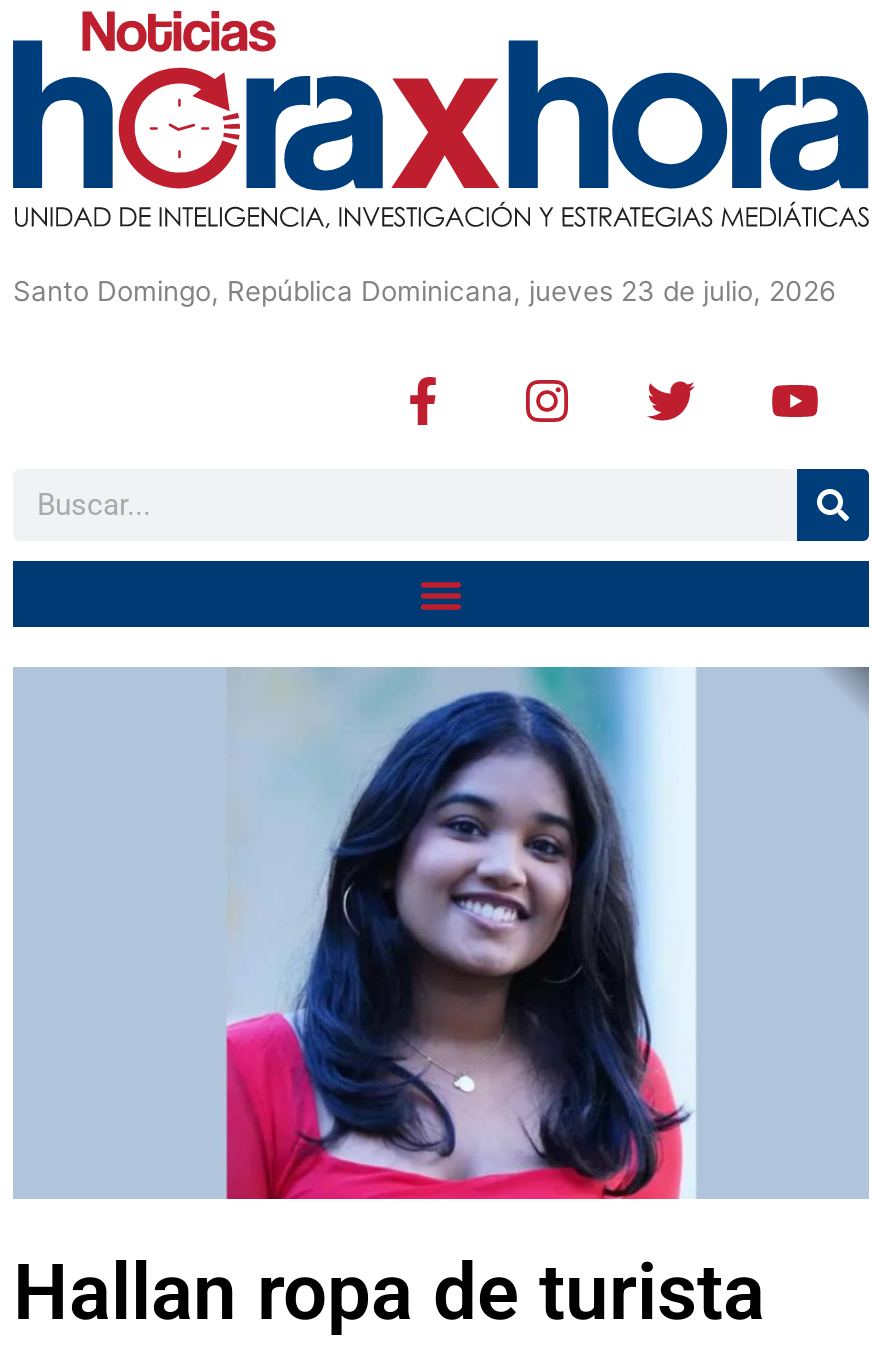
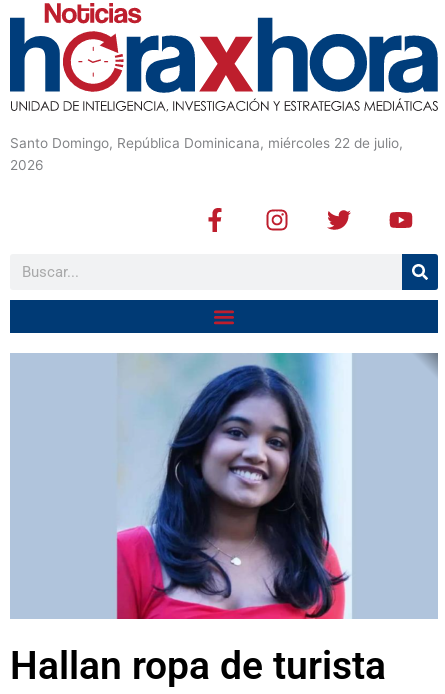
[13,275,837,307] Santo Domingo, República Dominicana, jueves 23 de julio, 2026 -> [10,135,403,173] Santo Domingo, República Dominicana, miércoles 22 de julio, | 2026

